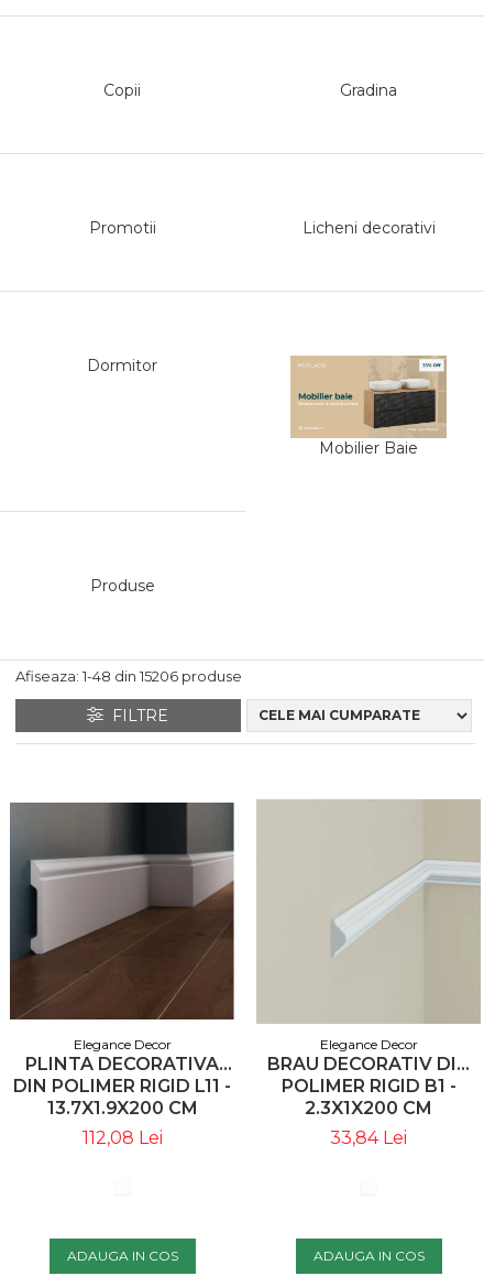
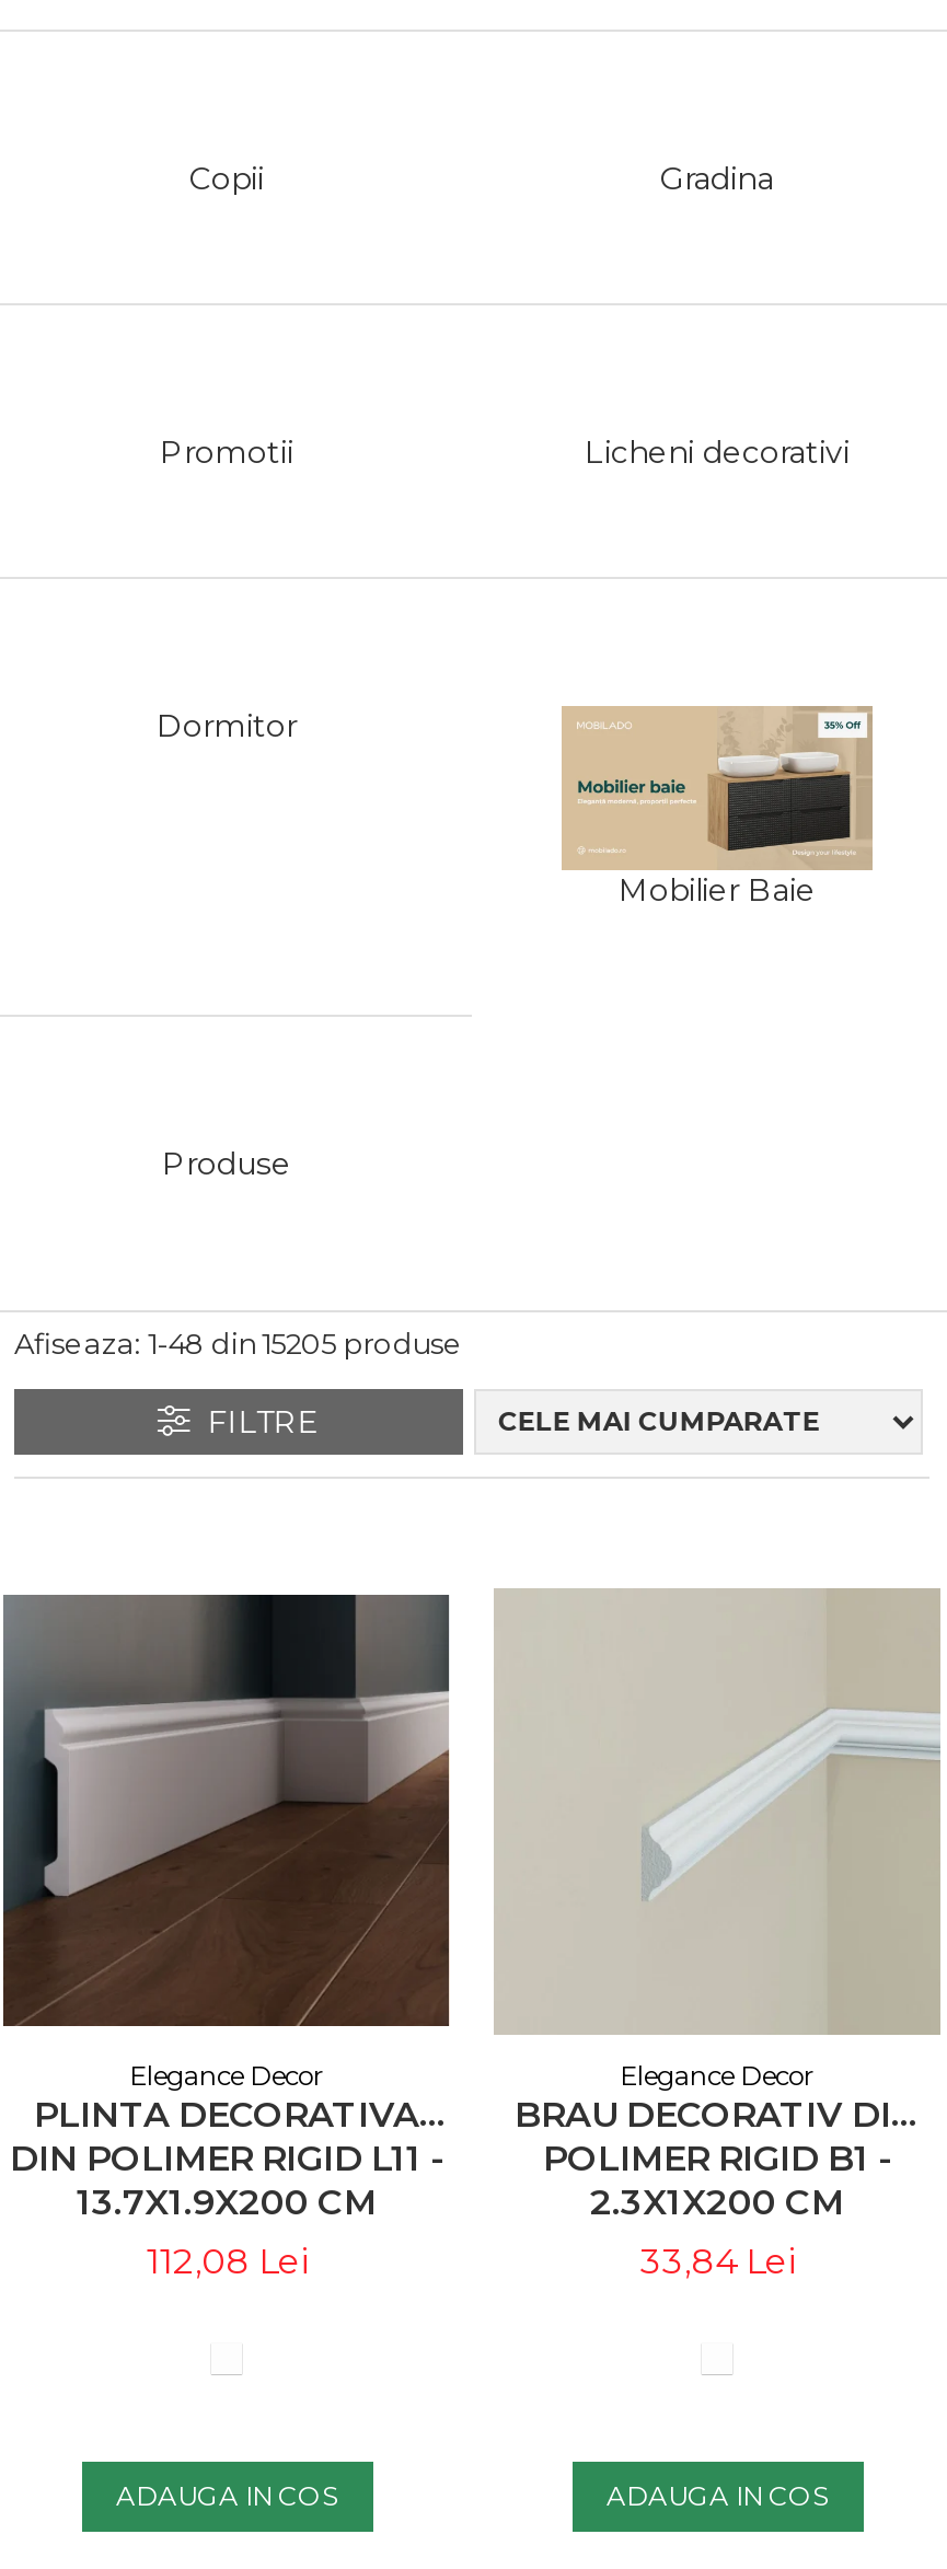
[15,667,242,684] Afiseaza: 1-48 din 15206 produse -> [14,1325,463,1360] Afiseaza: 1-48 din 15205 produse

